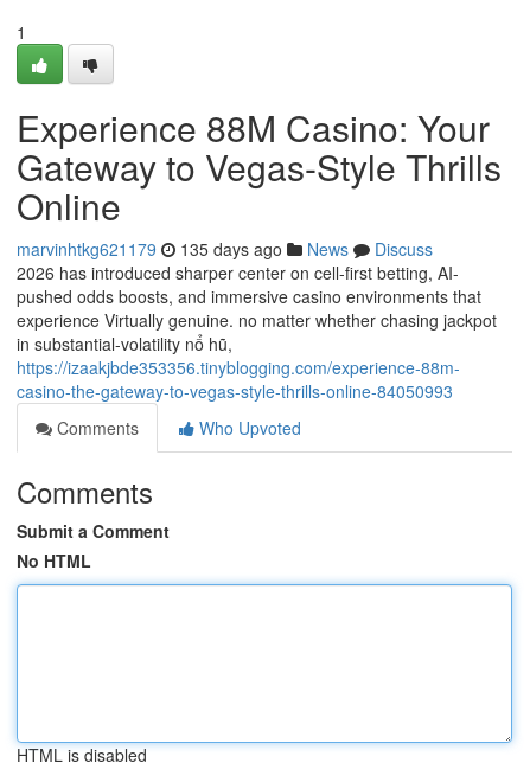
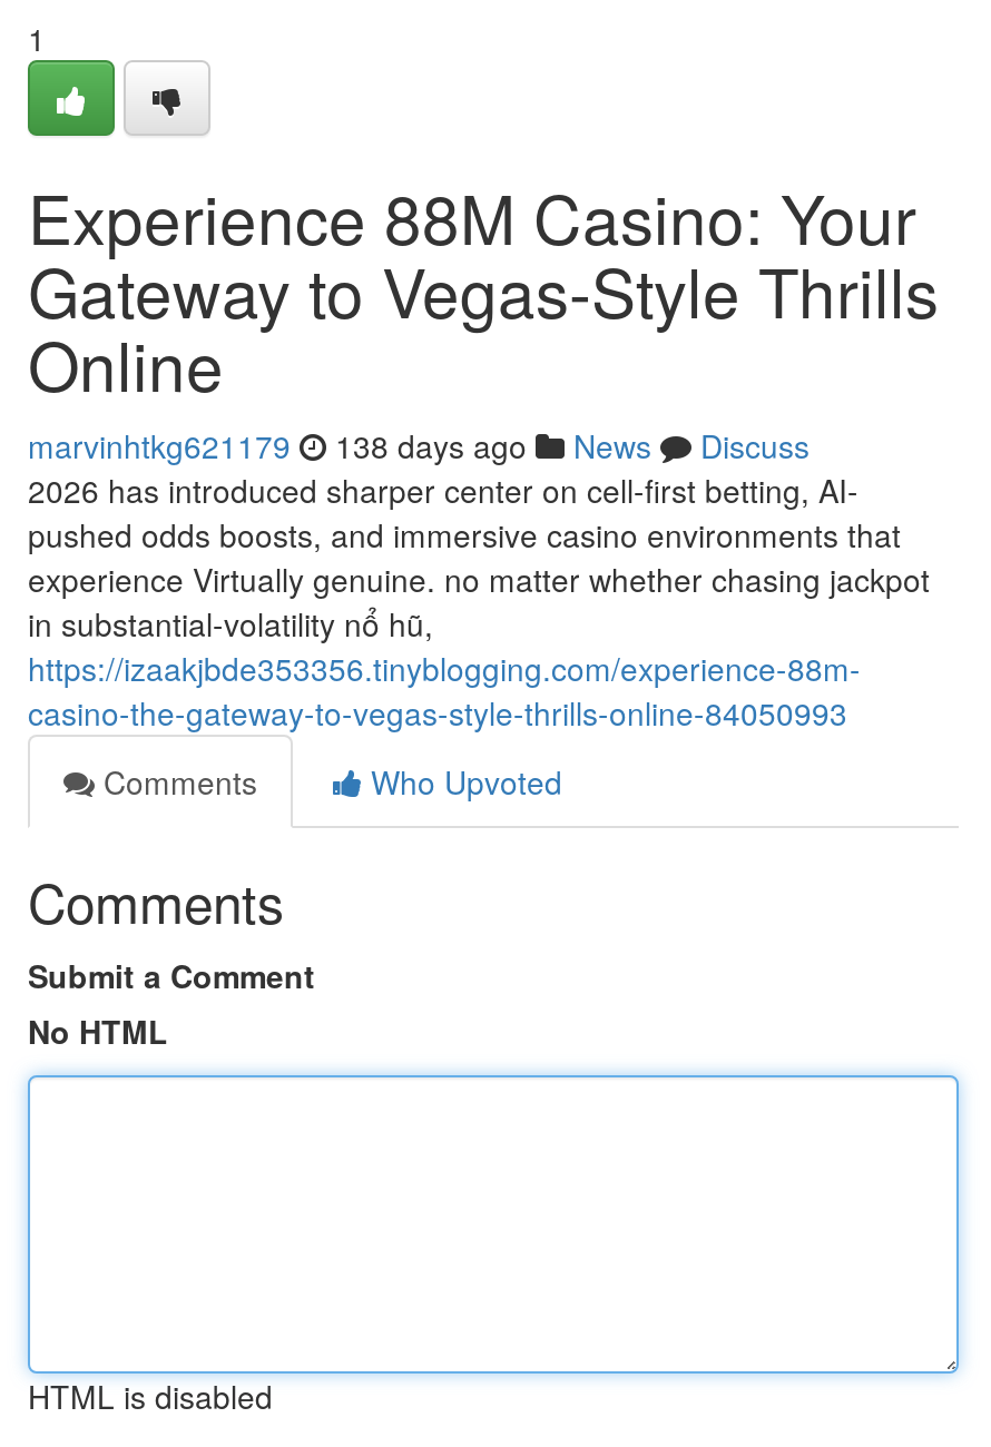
[17,237,433,261] marvinhtkg621179 135 days ago News Discuss -> [28,423,810,467] marvinhtkg621179 138 days ago News Discuss

